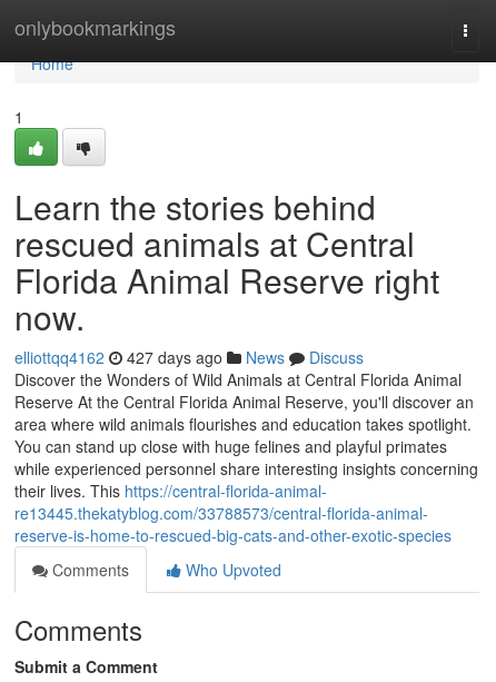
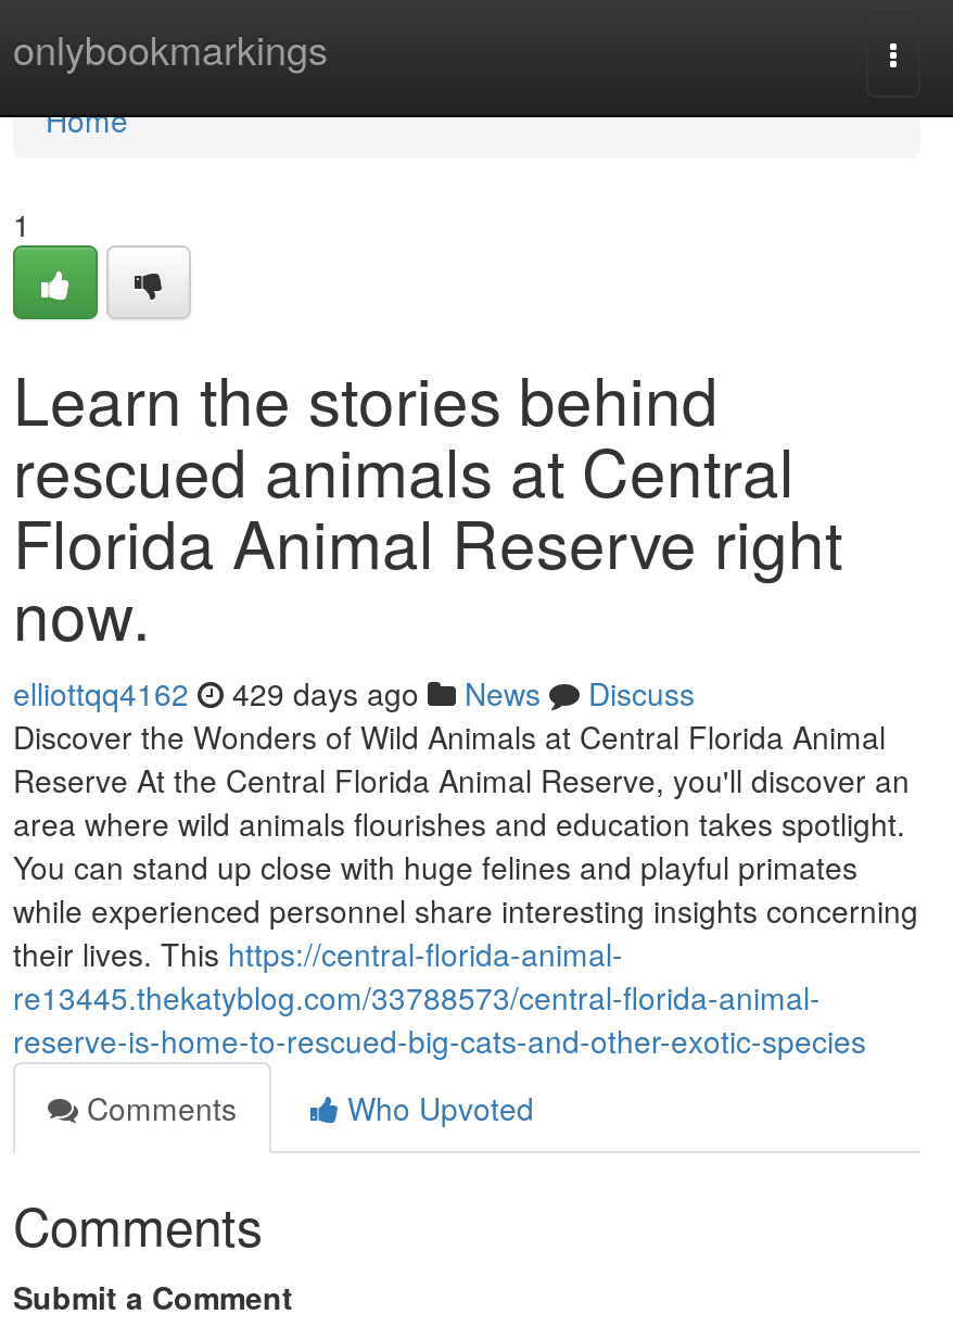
[14,346,364,368] elliottqq4162 427 days ago News Discuss -> [13,671,695,715] elliottqq4162 429 days ago News Discuss

